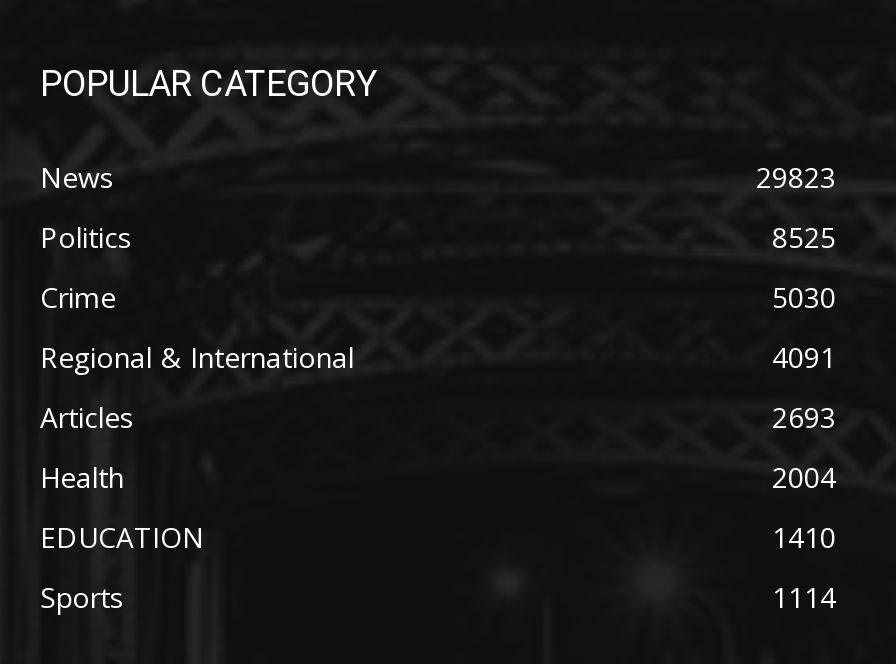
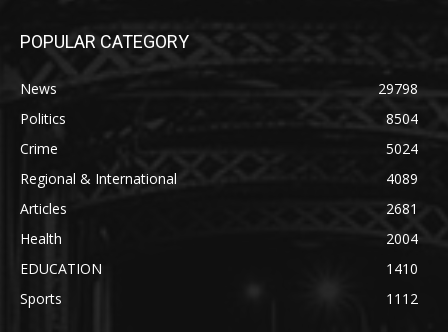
[756,157,836,195] 29823 -> [378,79,418,98] 29798
[772,217,836,255] 8525 -> [386,109,418,128] 8504
[772,277,836,315] 5030 -> [386,139,418,158] 5024
[772,337,836,375] 4091 -> [386,169,418,188] 4089
[772,397,836,435] 2693 -> [386,199,418,218] 2681
[772,577,836,615] 1114 -> [386,289,418,308] 1112

